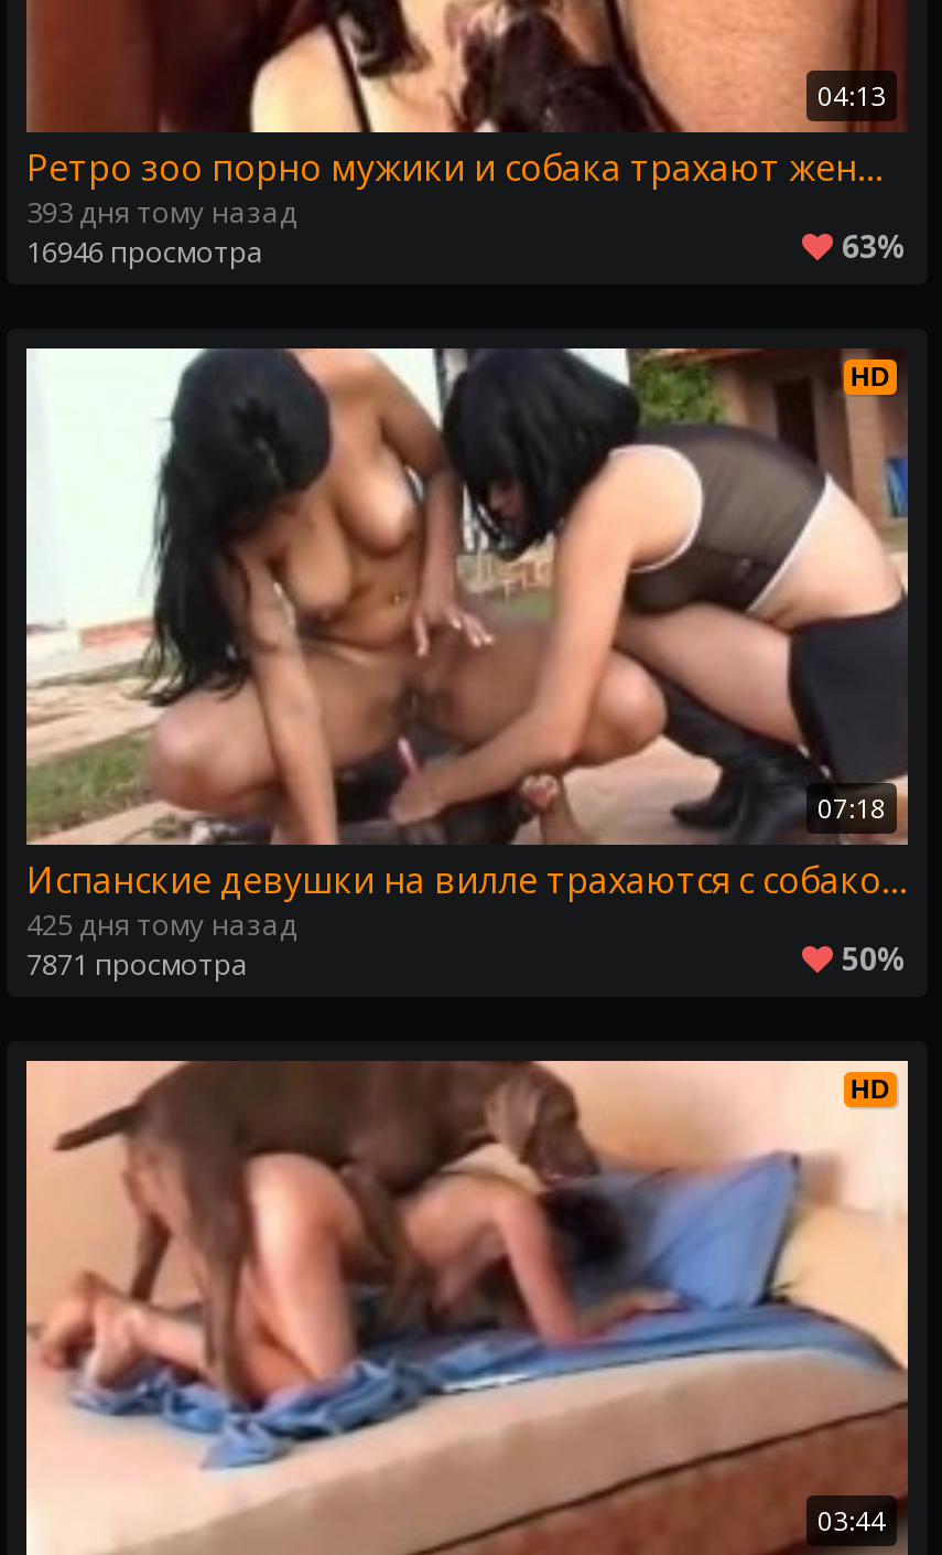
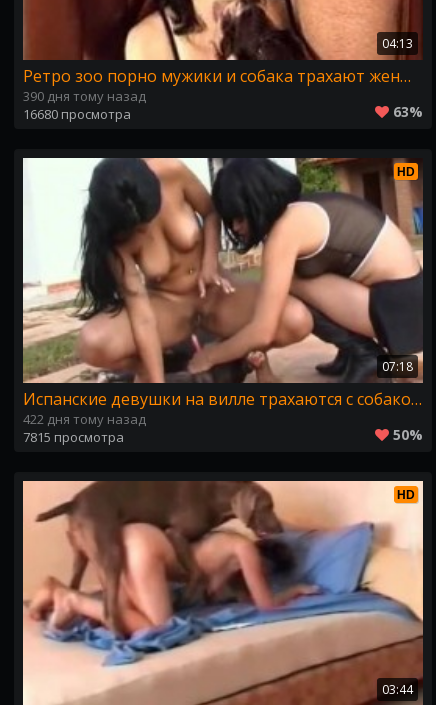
[26,192,297,232] 393 дня тому назад -> [23,87,146,105] 390 дня тому назад
[26,232,264,272] 16946 просмотра -> [23,105,131,123] 16680 просмотра
[26,905,297,944] 425 дня тому назад -> [23,410,146,428] 422 дня тому назад
[26,944,249,984] 7871 просмотра -> [23,428,124,446] 7815 просмотра

